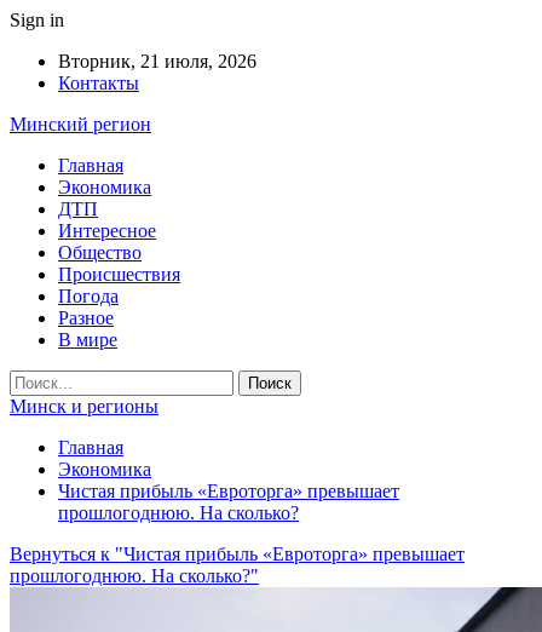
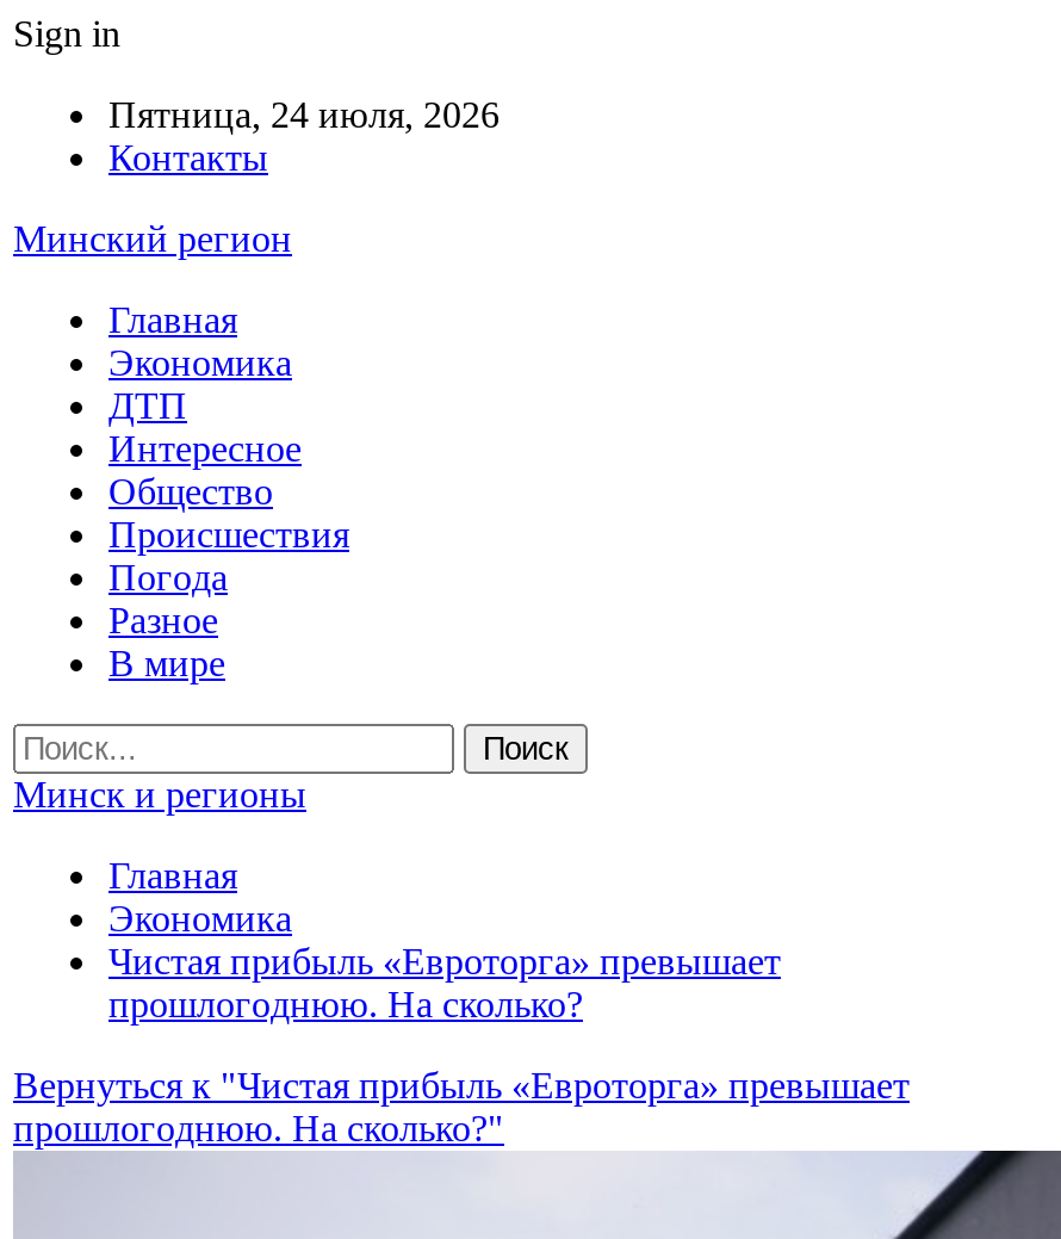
[58,51,256,71] Вторник, 21 июля, 2026 -> [108,94,500,135] Пятница, 24 июля, 2026

